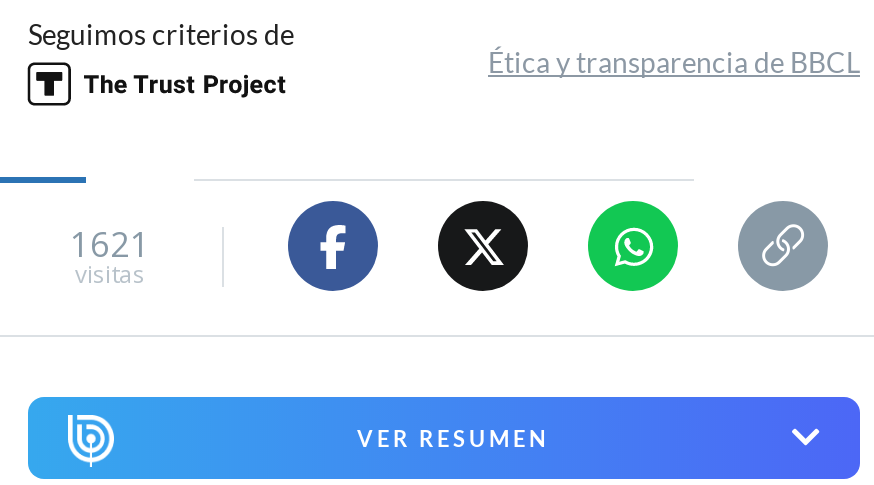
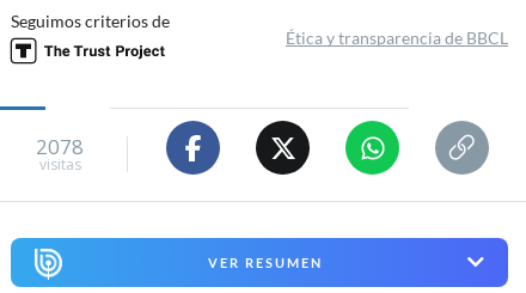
[70,220,150,266] 1621 -> [36,132,84,160] 2078

